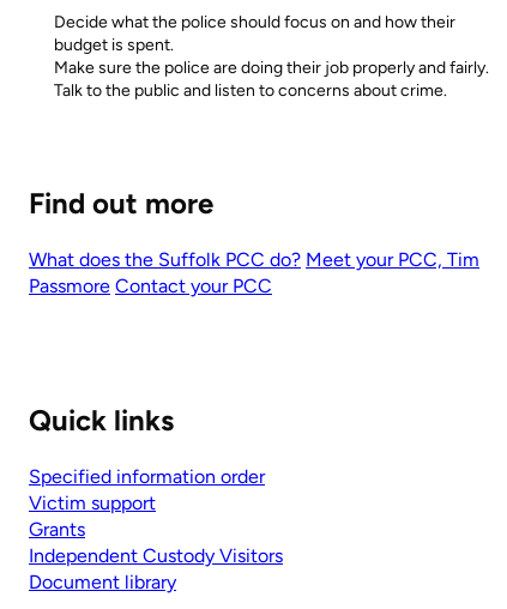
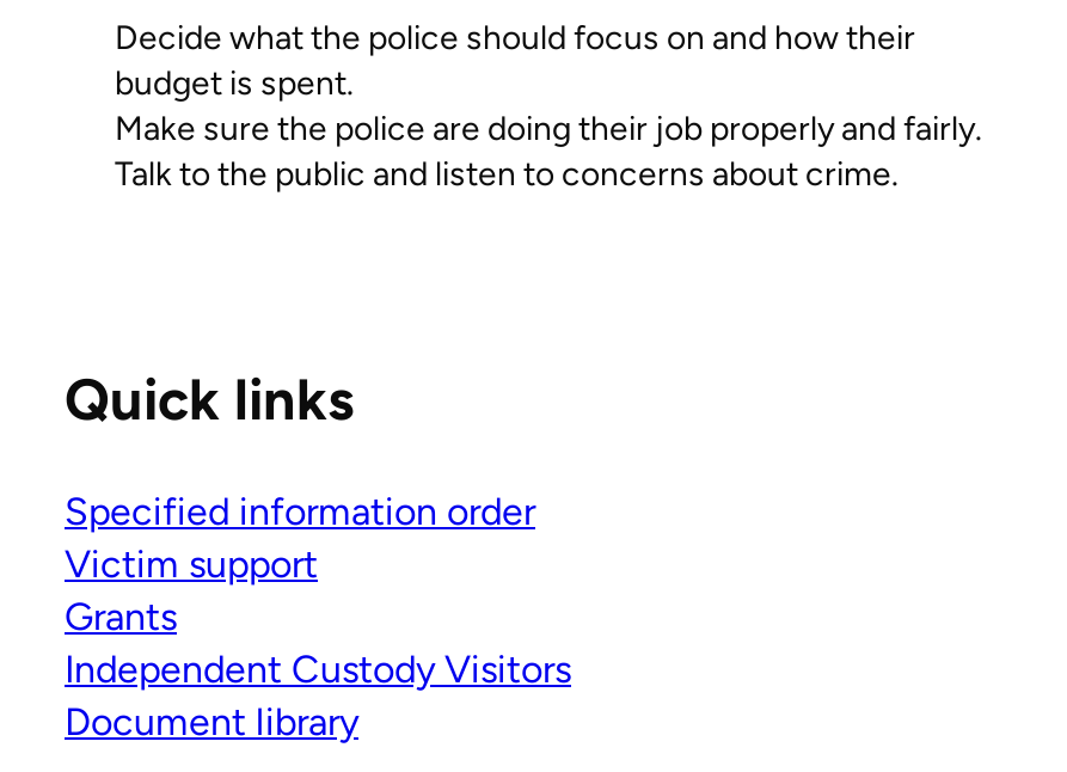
[29,186,479,298] Find out more | What does the Suffolk PCC do? Meet your PCC, Tim | Passmore Contact your PCC -> none

